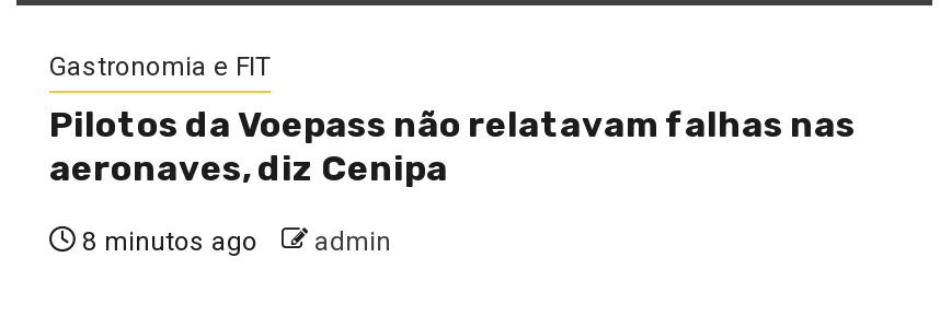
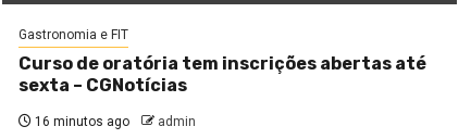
[49,105,856,190] Pilotos da Voepass não relatavam falhas nas | aeronaves, diz Cenipa -> [18,54,426,96] Curso de oratória tem inscrições abertas até | sexta – CGNotícias
[76,227,391,258] 8 minutos ago admin -> [32,114,196,130] 16 minutos ago admin

